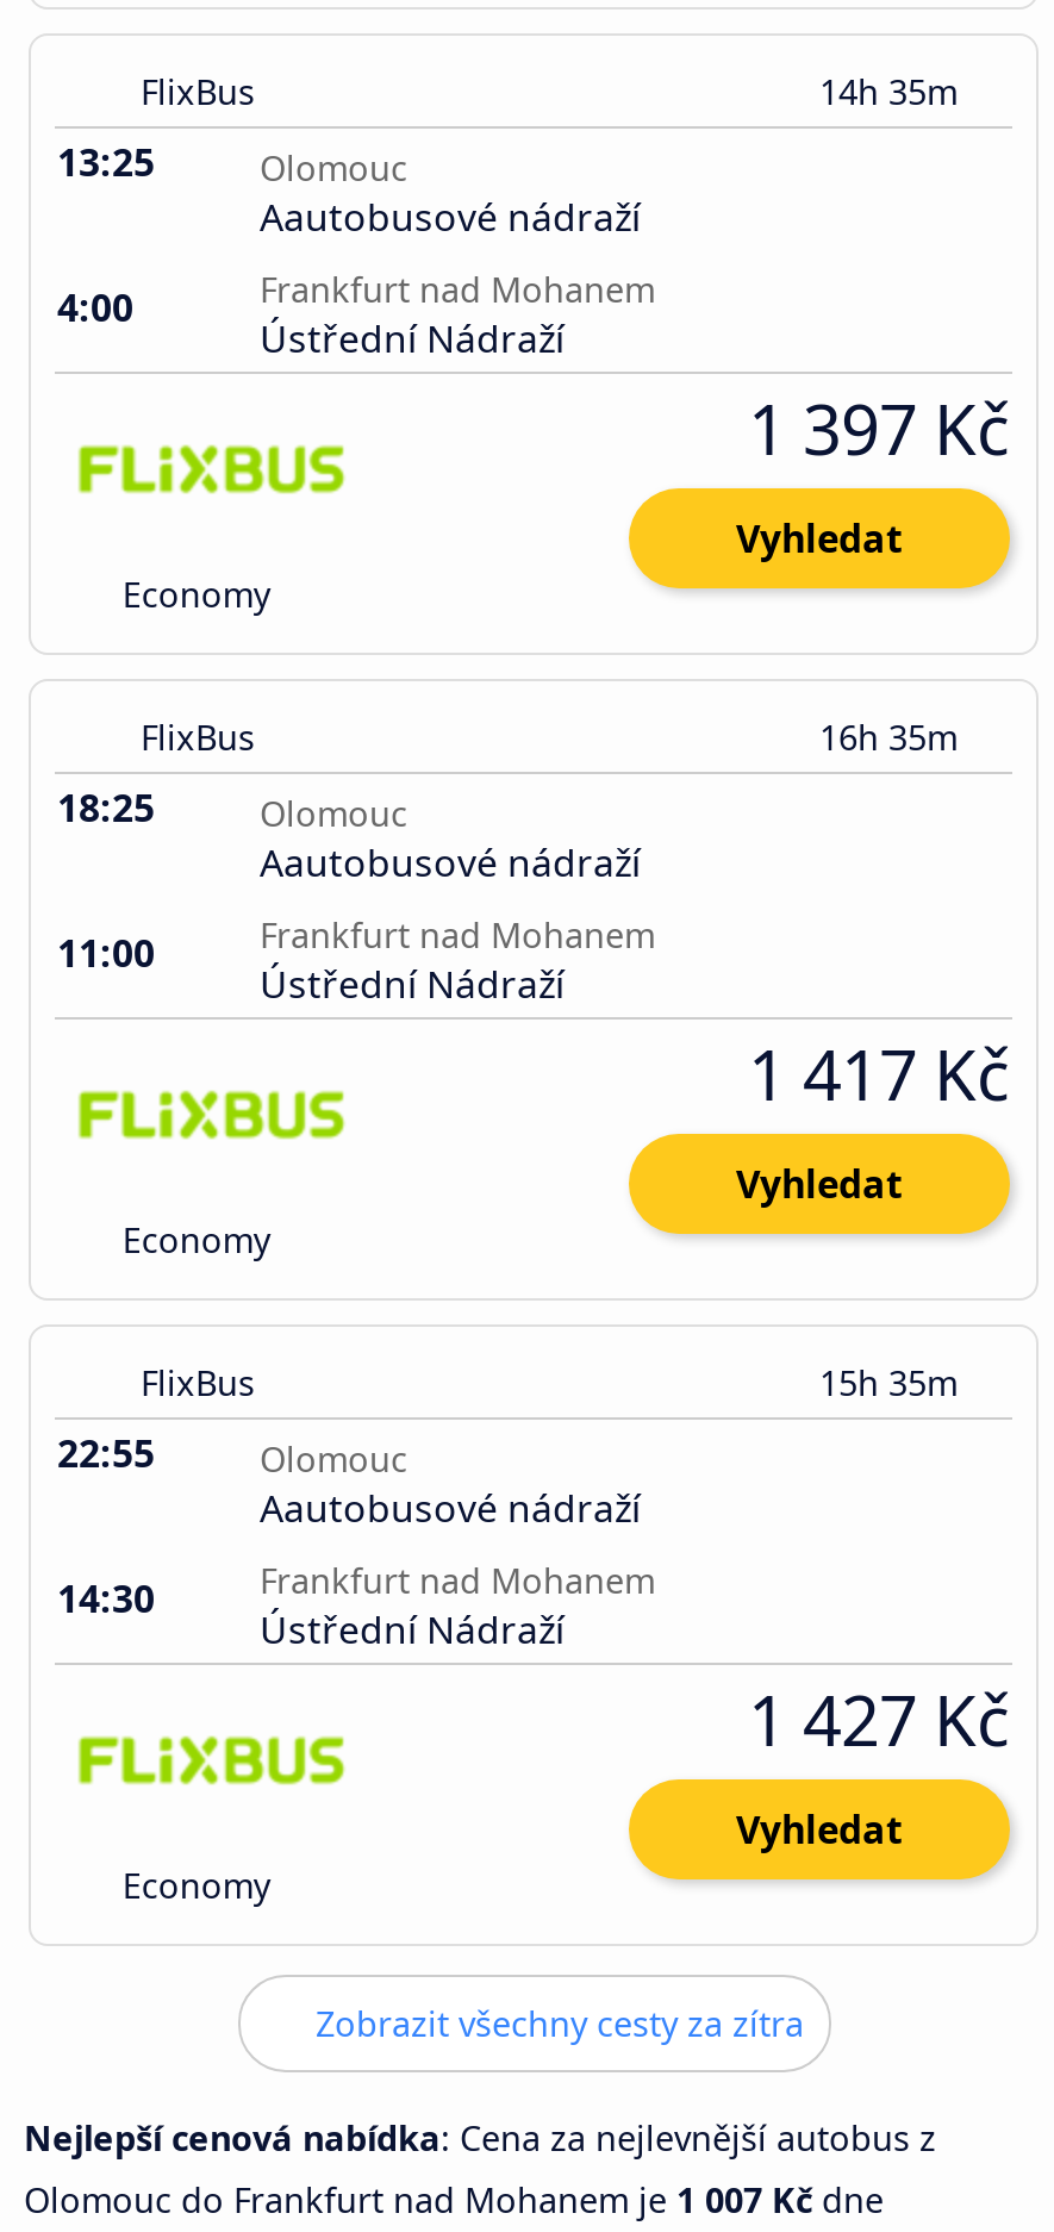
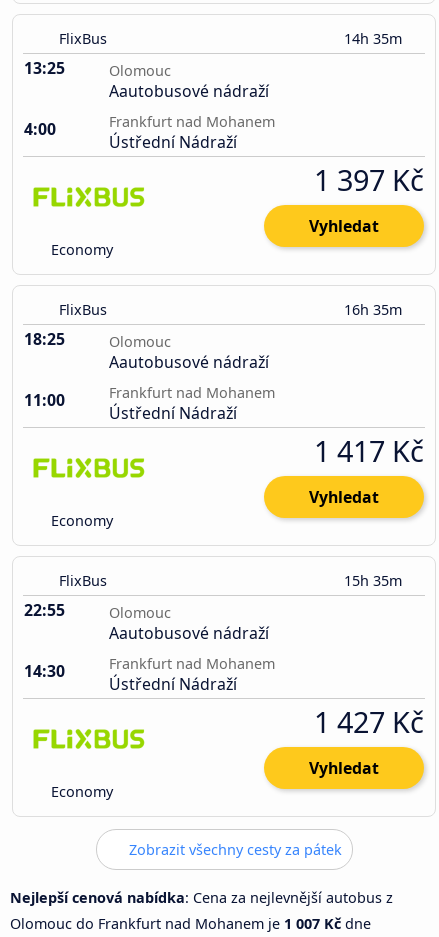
[306,2001,804,2047] Zobrazit všechny cesty za zítra -> [124,840,341,859] Zobrazit všechny cesty za pátek

